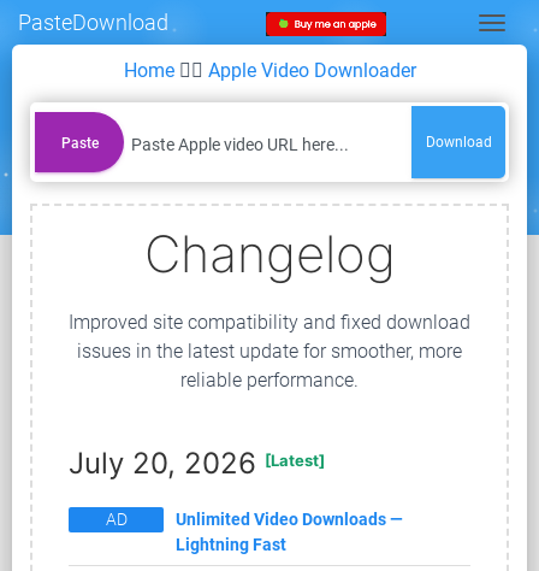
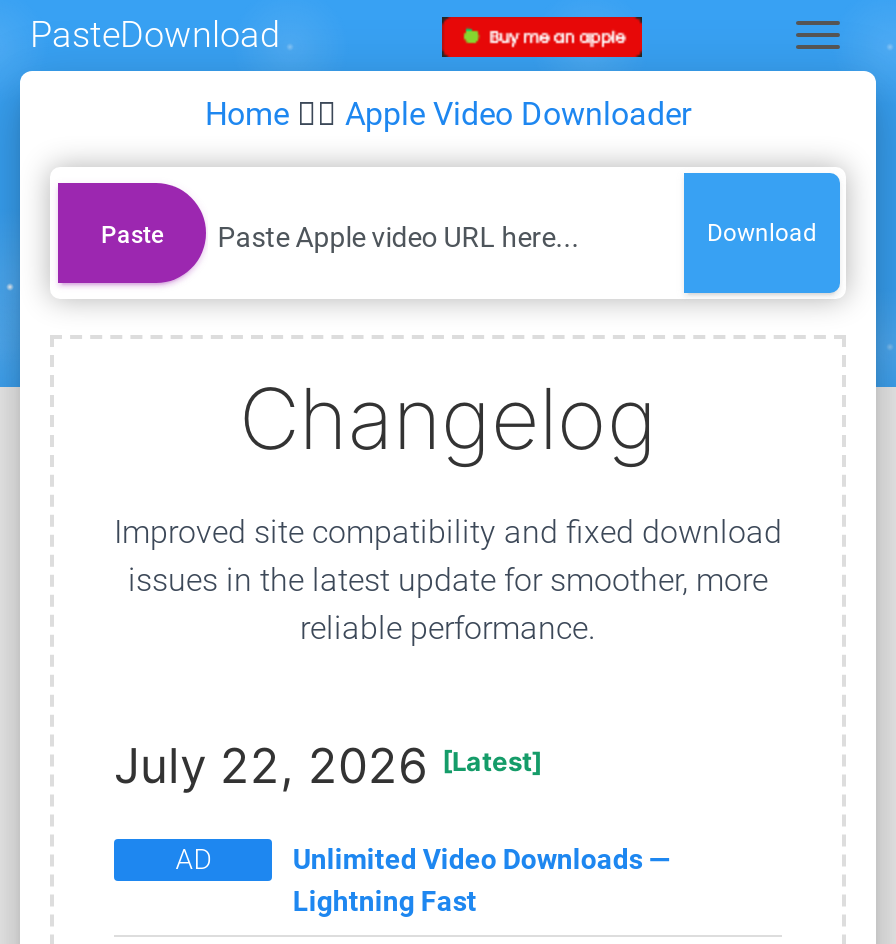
[69,446,325,481] July 20, 2026 [Latest] -> [114,737,542,795] July 22, 2026 [Latest]

